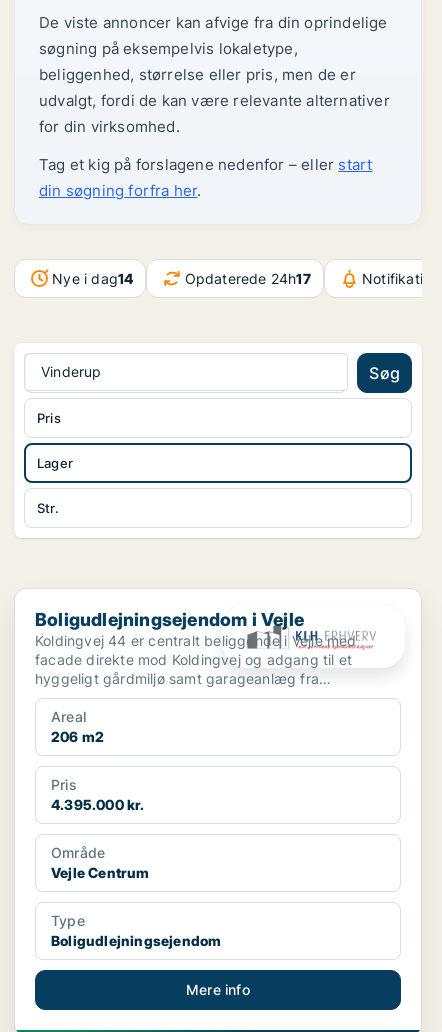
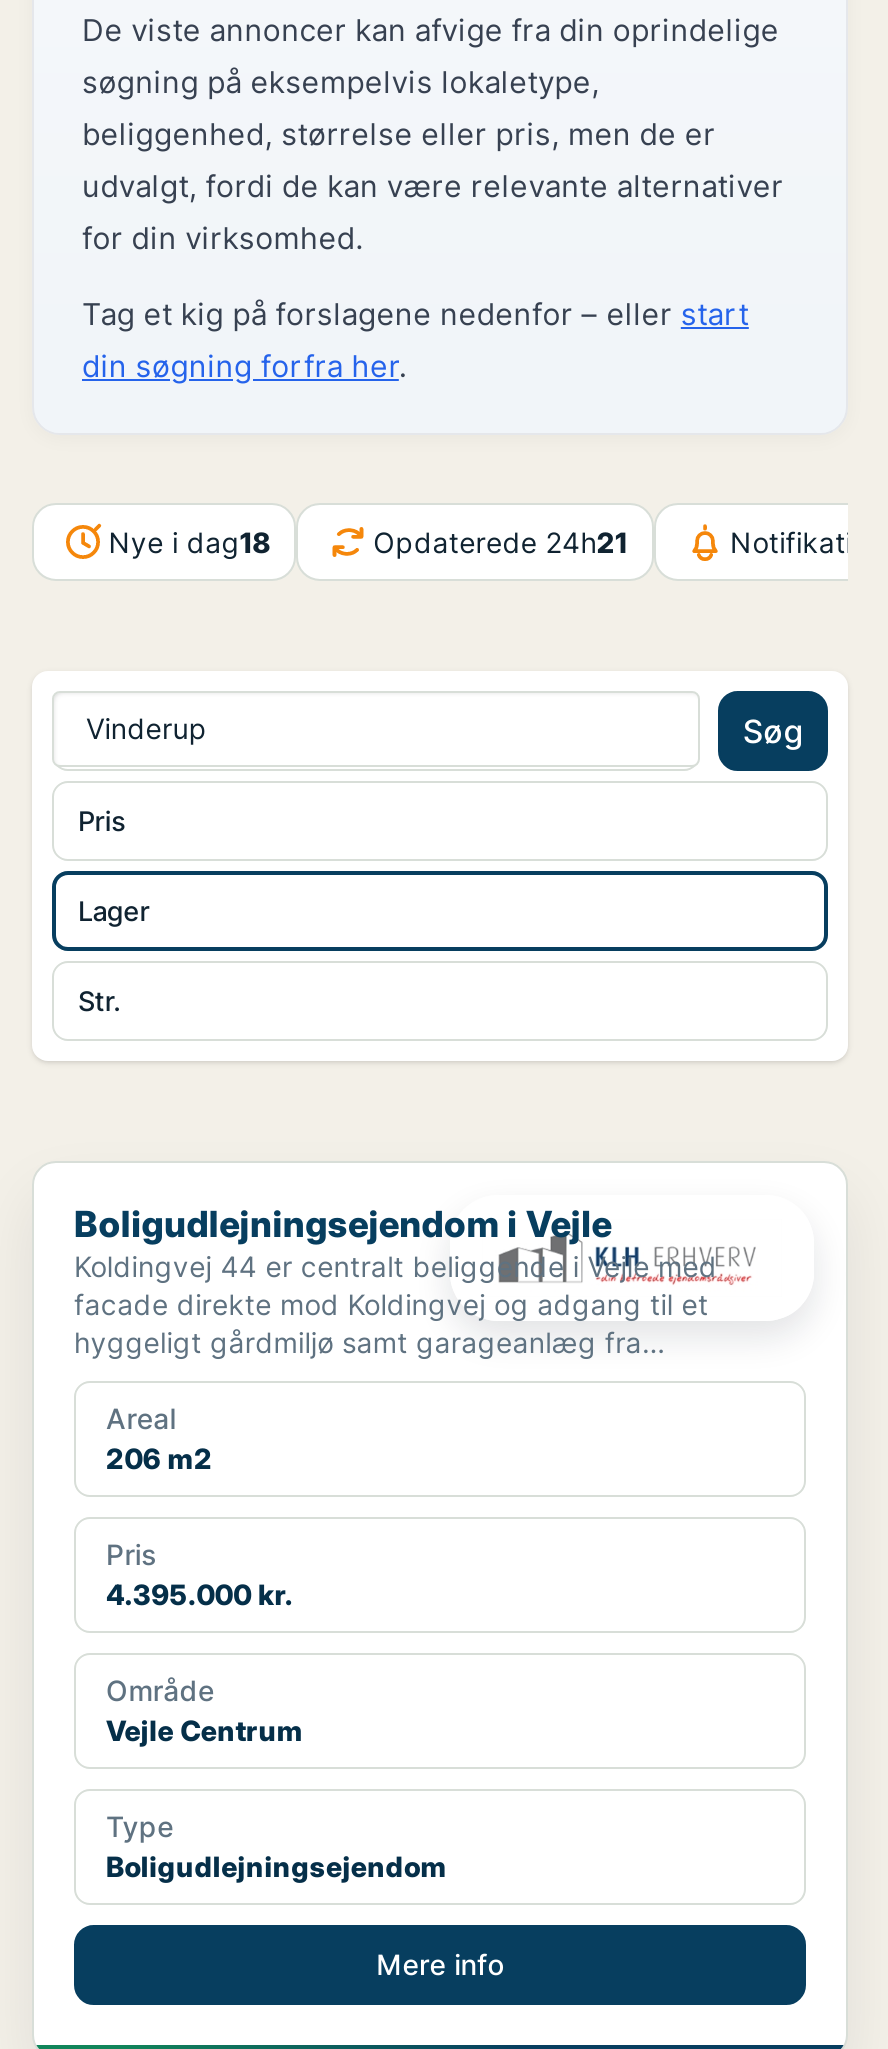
[52,270,133,287] Nye i dag14 -> [108,524,271,558] Nye i dag18
[185,270,311,287] Opdaterede 24h17 -> [373,524,628,558] Opdaterede 24h21

